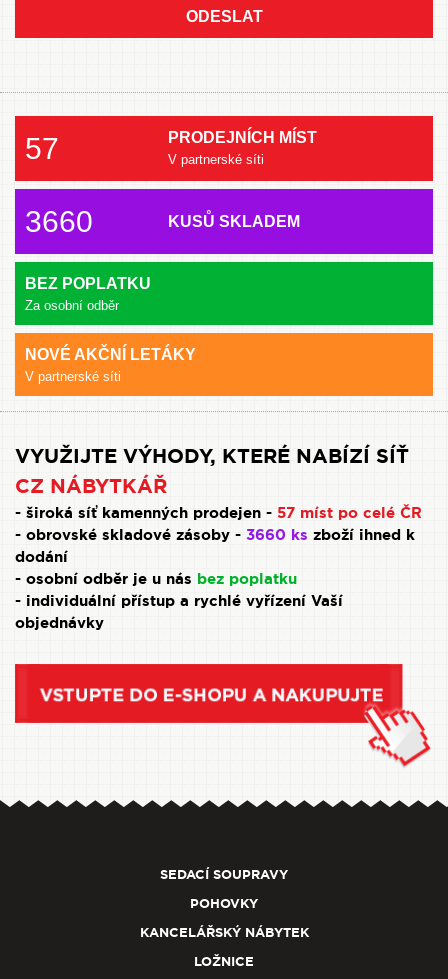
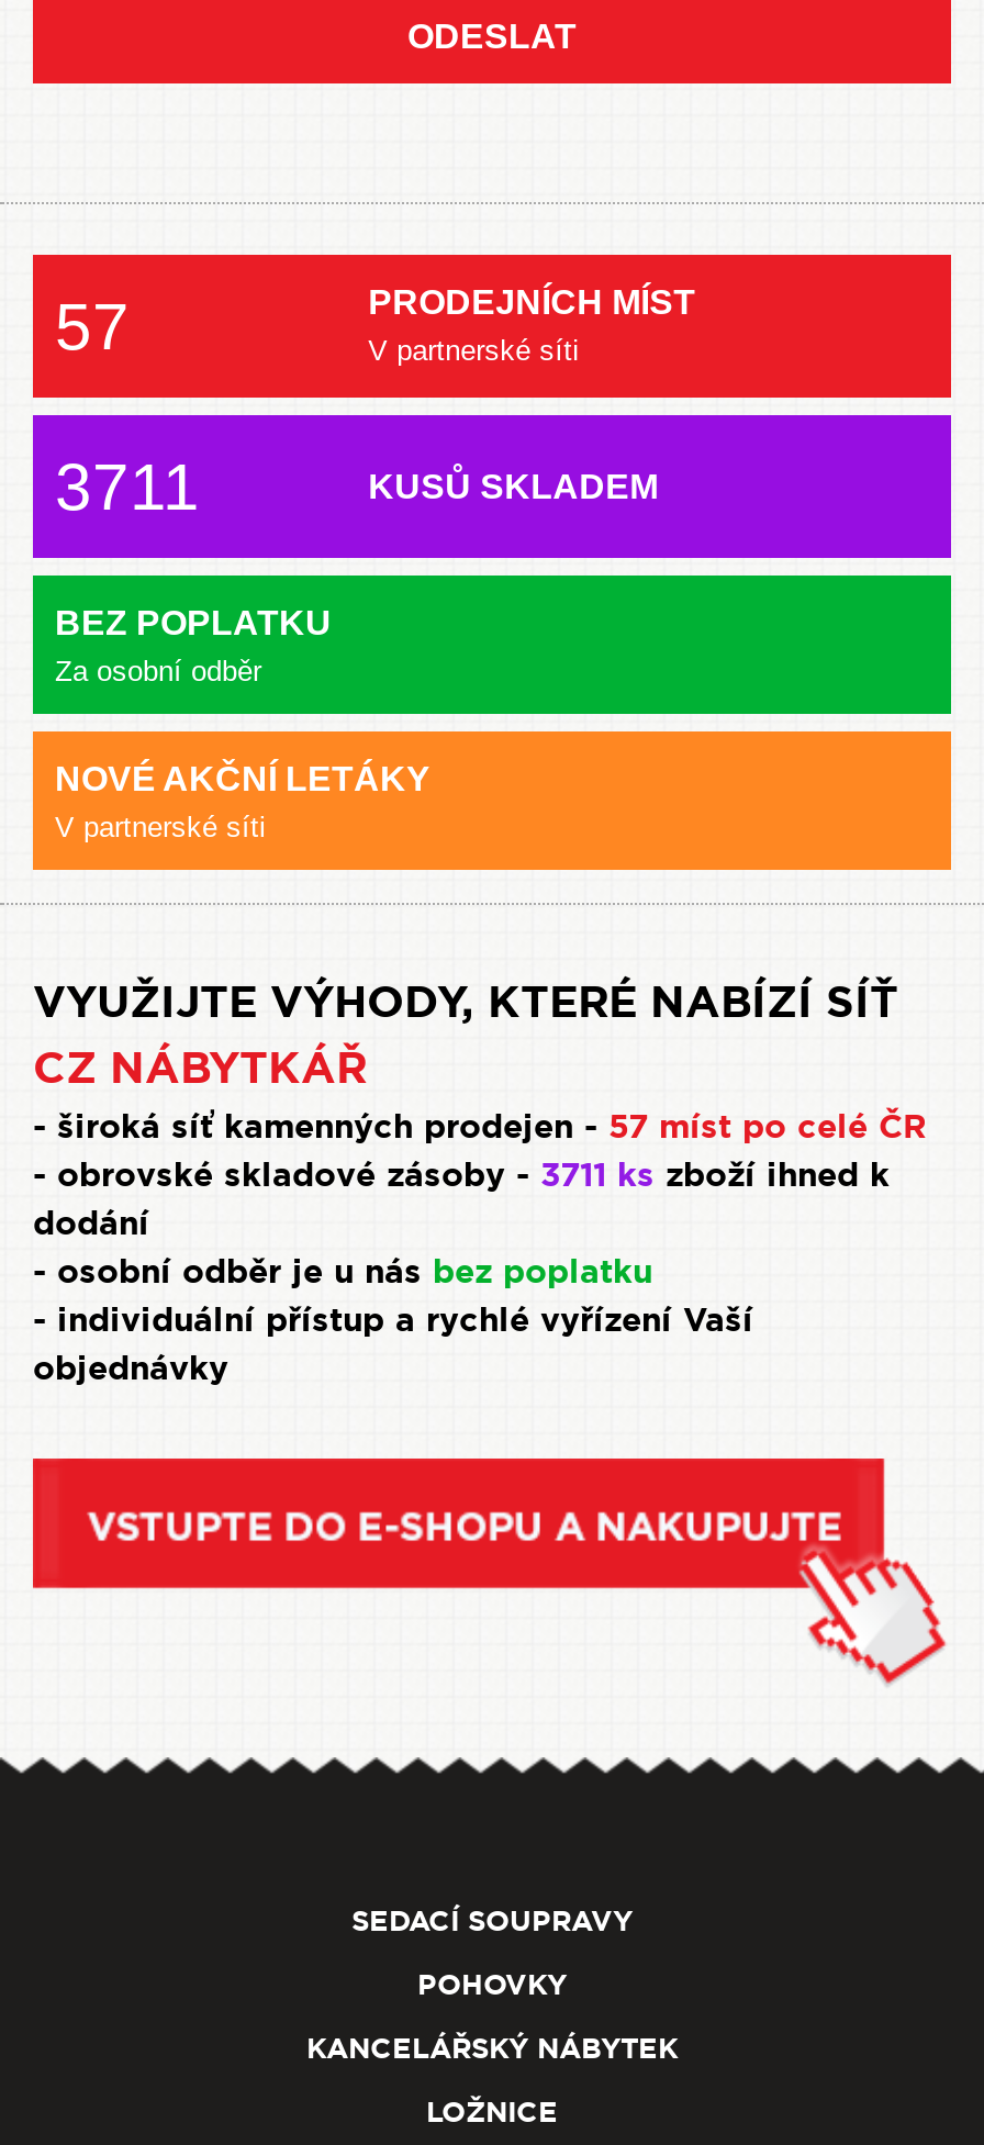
[25,205,93,238] 3660 -> [55,450,200,523] 3711
[15,525,415,545] - obrovské skladové zásoby - 3660 ks zboží ihned k -> [33,1153,890,1197] - obrovské skladové zásoby - 3711 ks zboží ihned k

